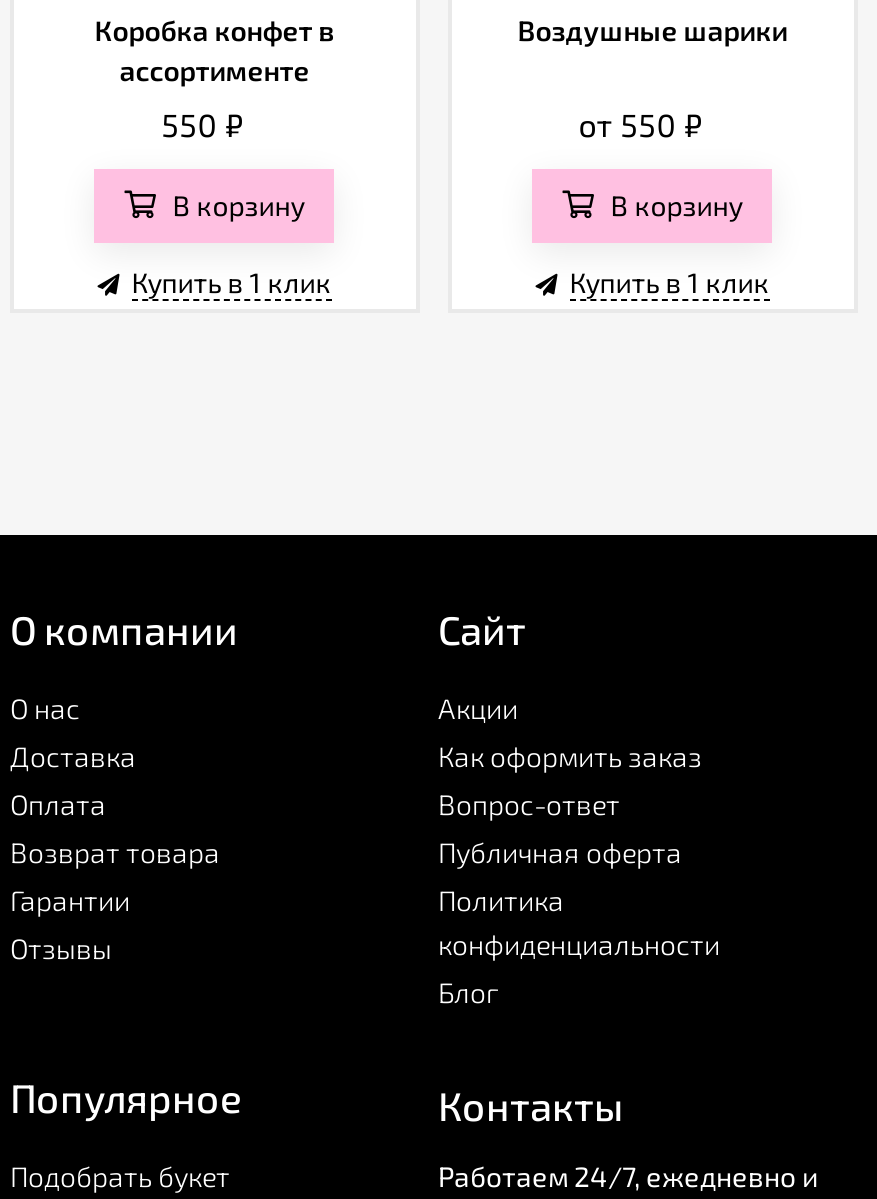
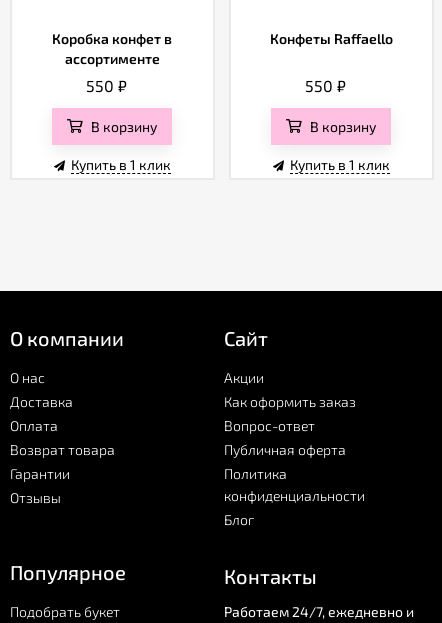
[518,12,788,46] Воздушные шарики -> [270,29,393,46] Конфеты Raffaello
[579,104,703,142] от 550 ₽ -> [305,75,346,94] 550 ₽

